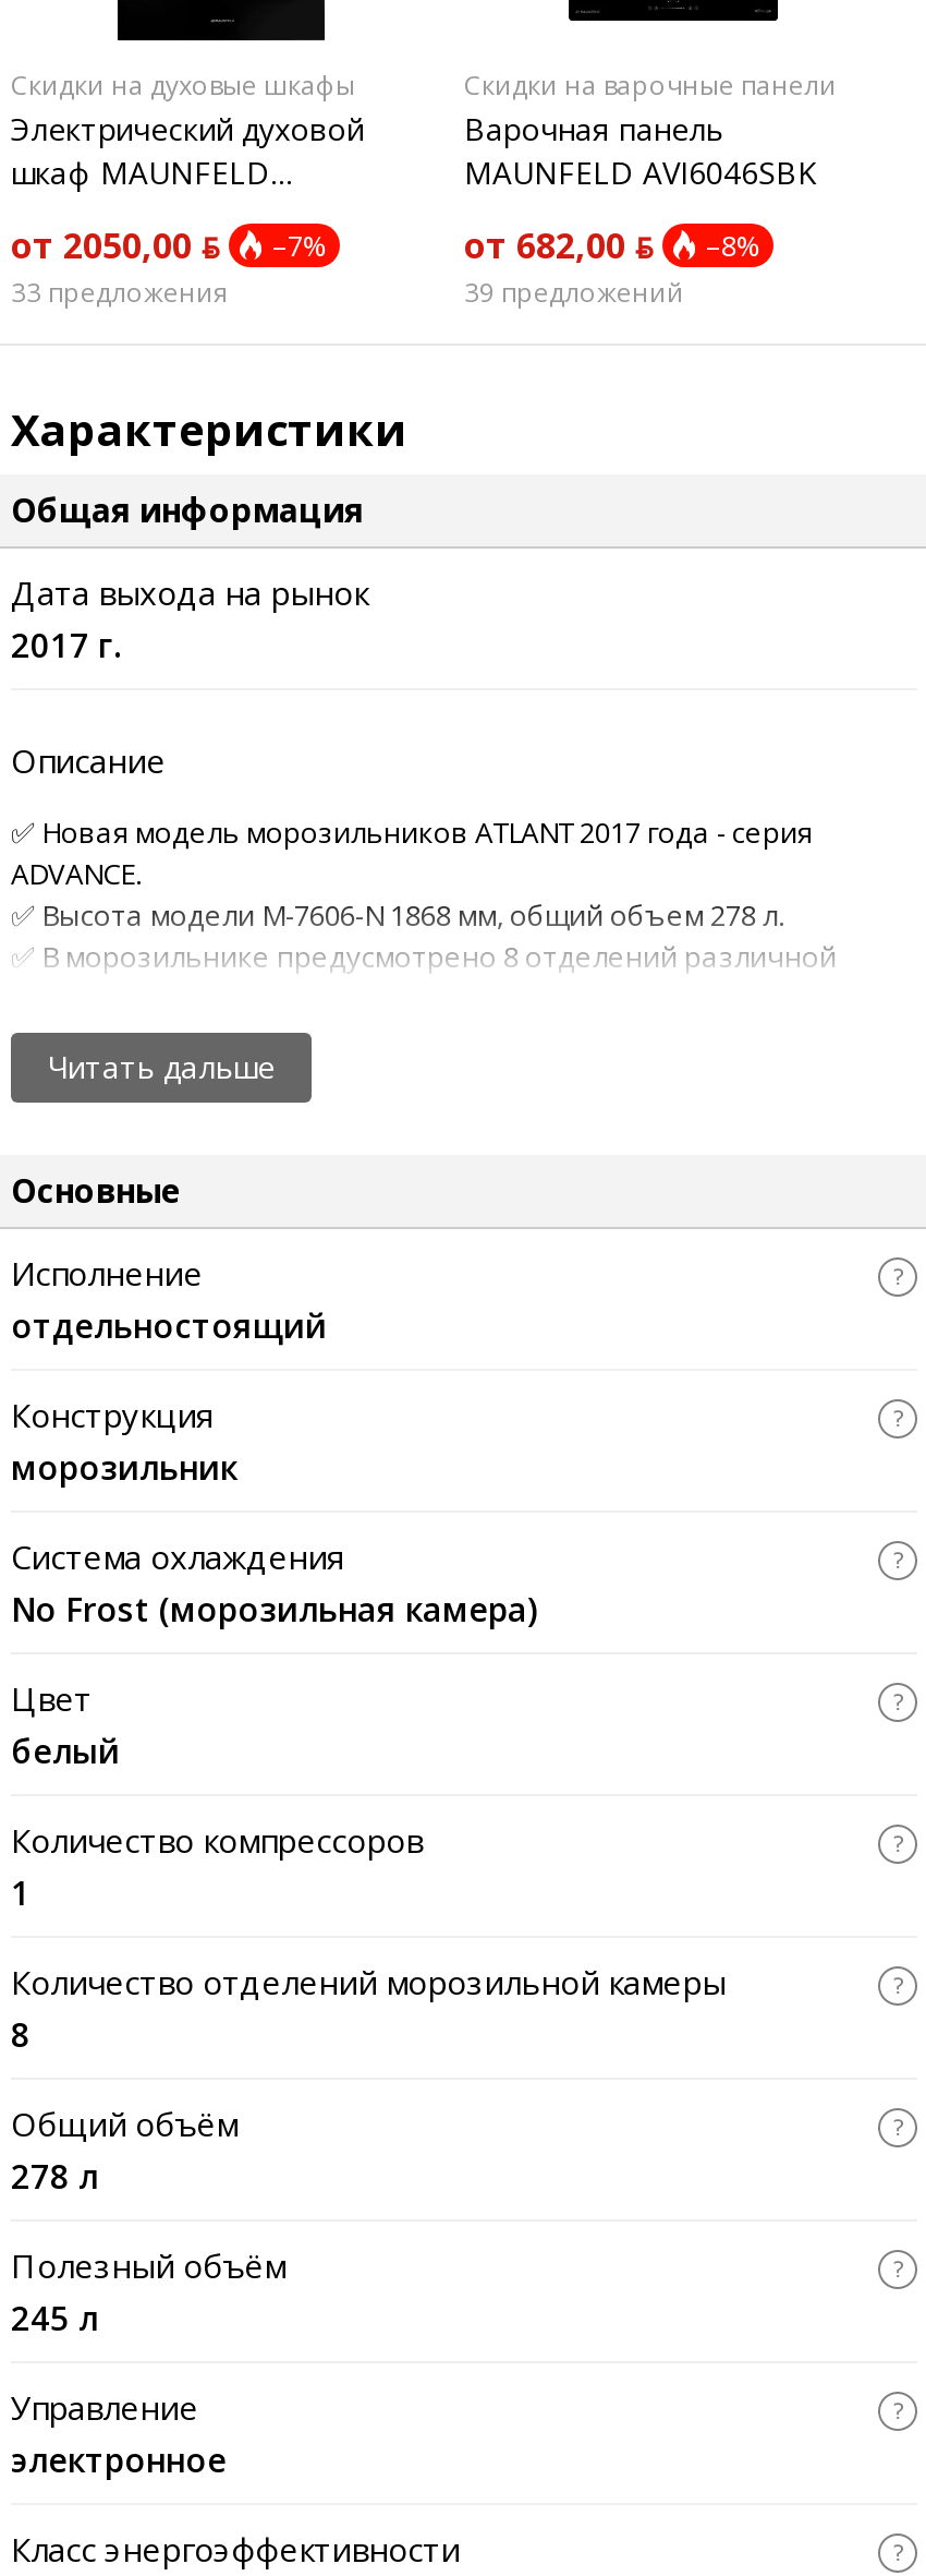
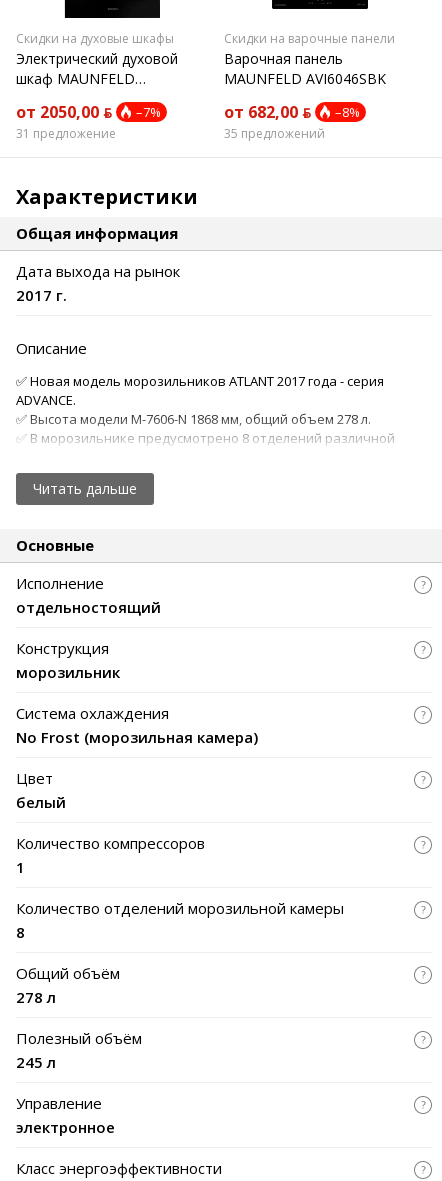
[11,273,229,310] 33 предложения -> [16,125,116,142] 31 предложение
[464,273,684,310] 39 предложений -> [224,125,325,142] 35 предложений

